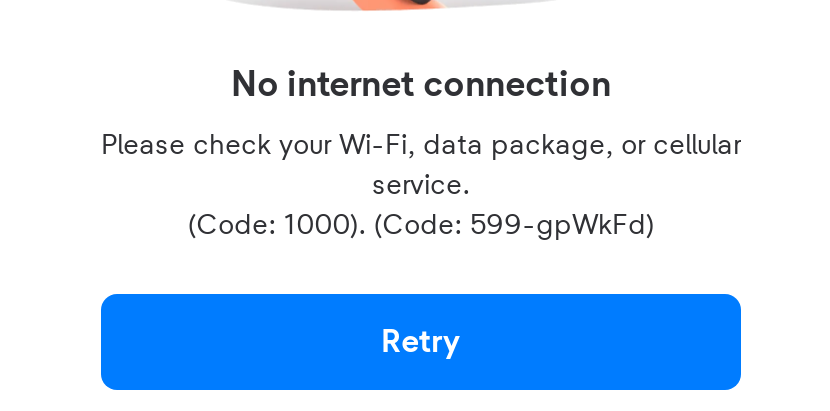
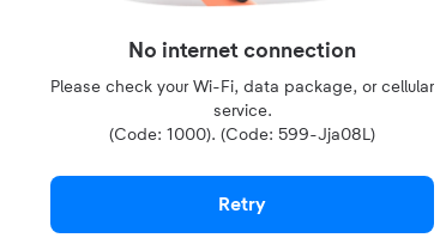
[188,208,654,244] (Code: 1000). (Code: 599-gpWkFd) -> [109,124,375,146] (Code: 1000). (Code: 599-Jja08L)

